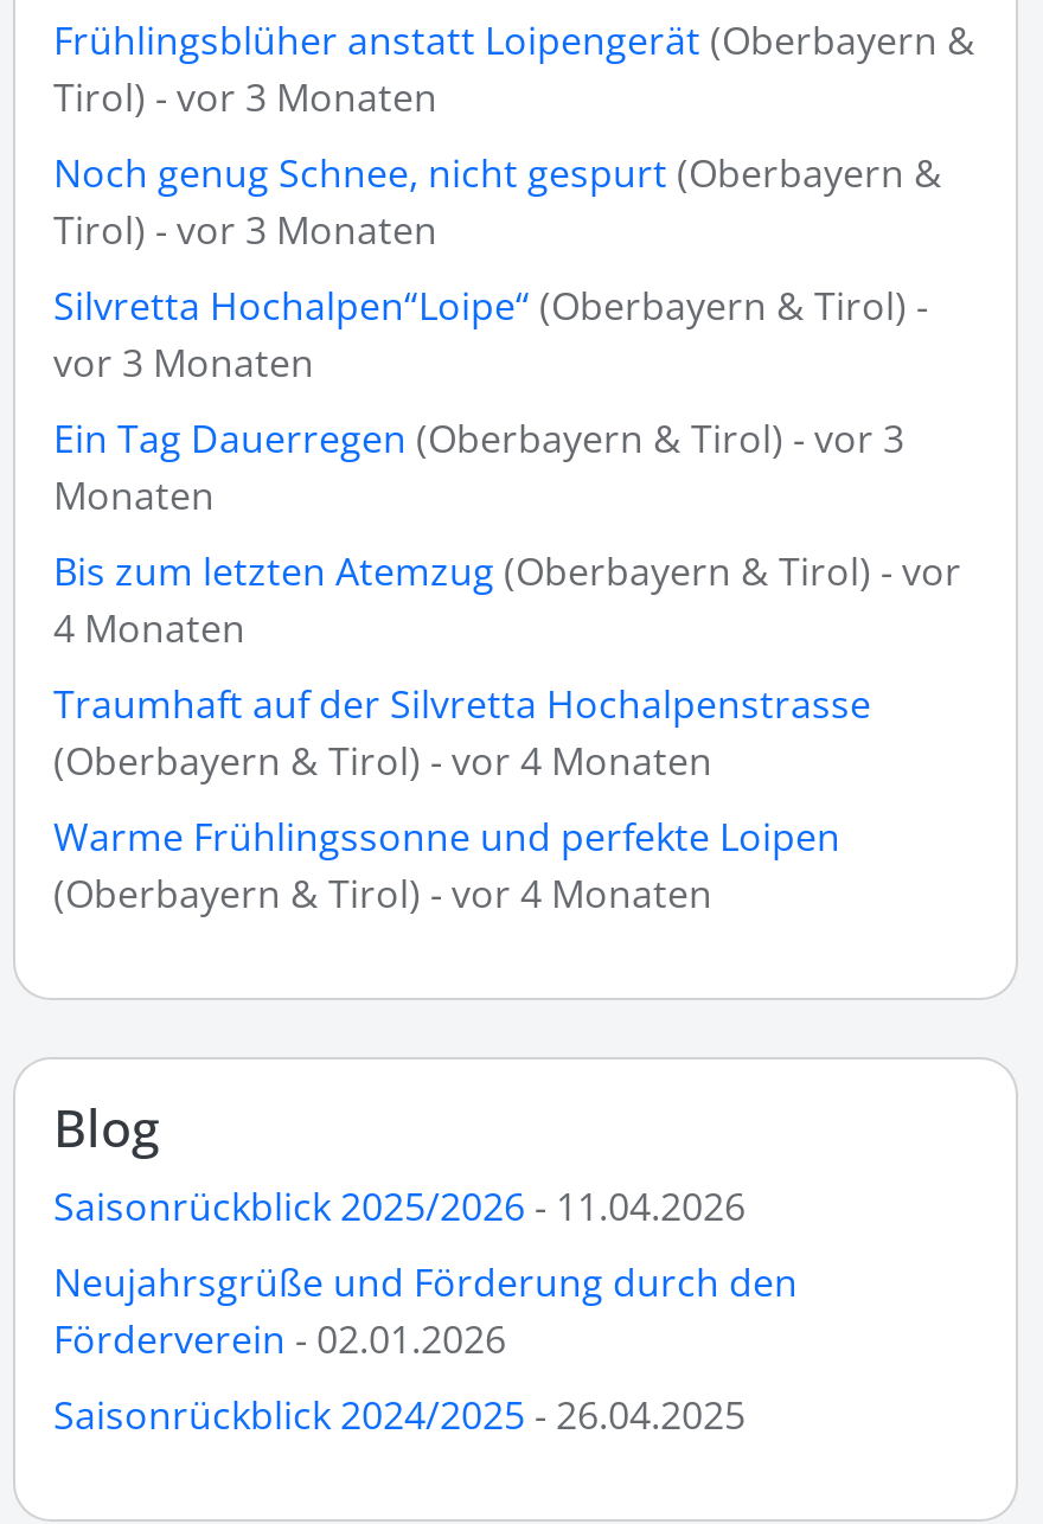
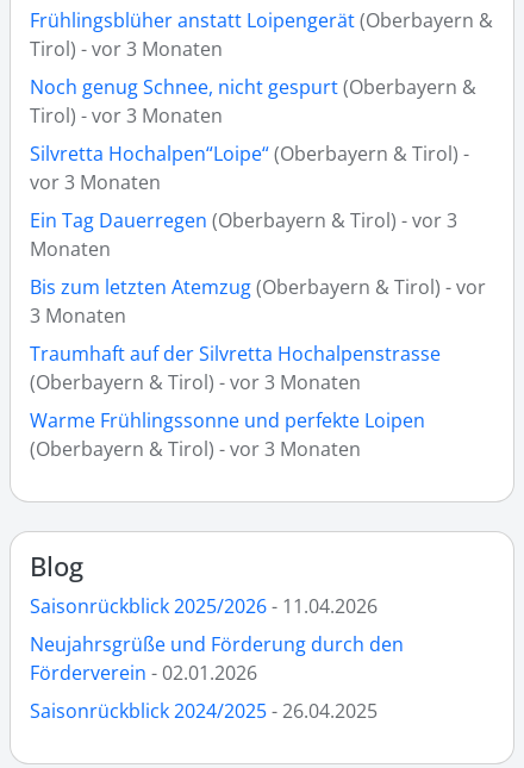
[53,602,245,654] 4 Monaten -> [30,302,126,328] 3 Monaten
[53,734,712,786] (Oberbayern & Tirol) - vor 4 Monaten -> [30,369,361,395] (Oberbayern & Tirol) - vor 3 Monaten
[53,867,712,919] (Oberbayern & Tirol) - vor 4 Monaten -> [30,436,361,462] (Oberbayern & Tirol) - vor 3 Monaten

